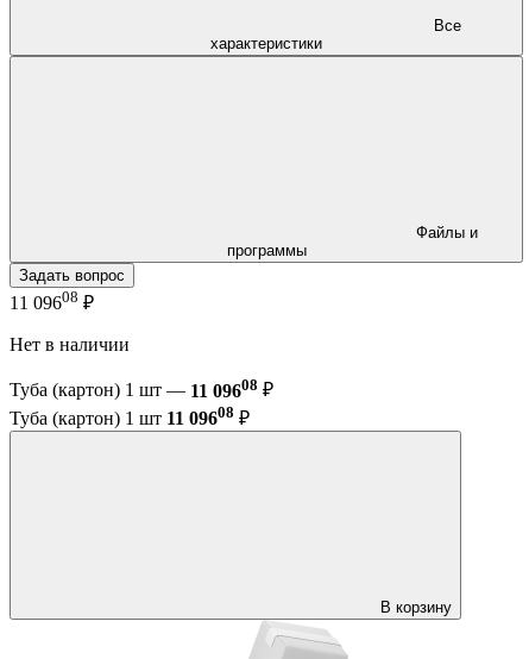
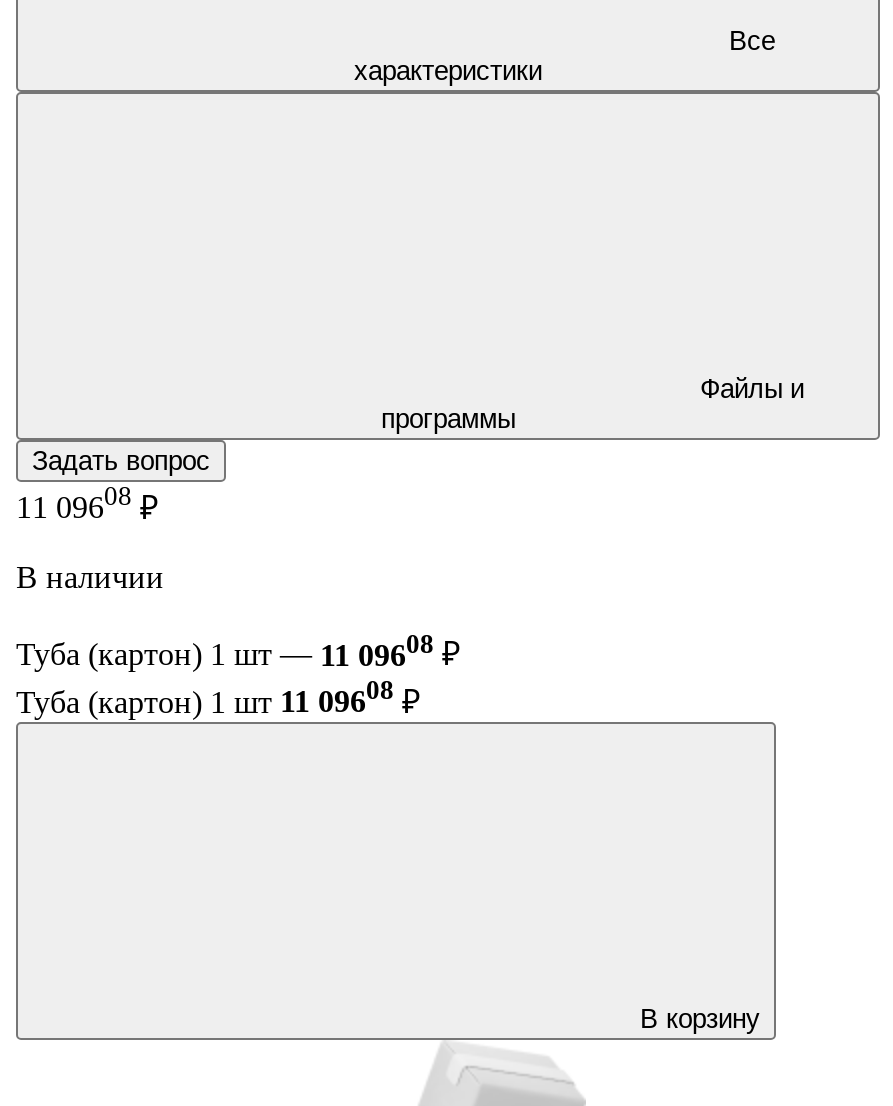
[10,334,134,355] Нет в наличии -> [16,560,164,594] В наличии

